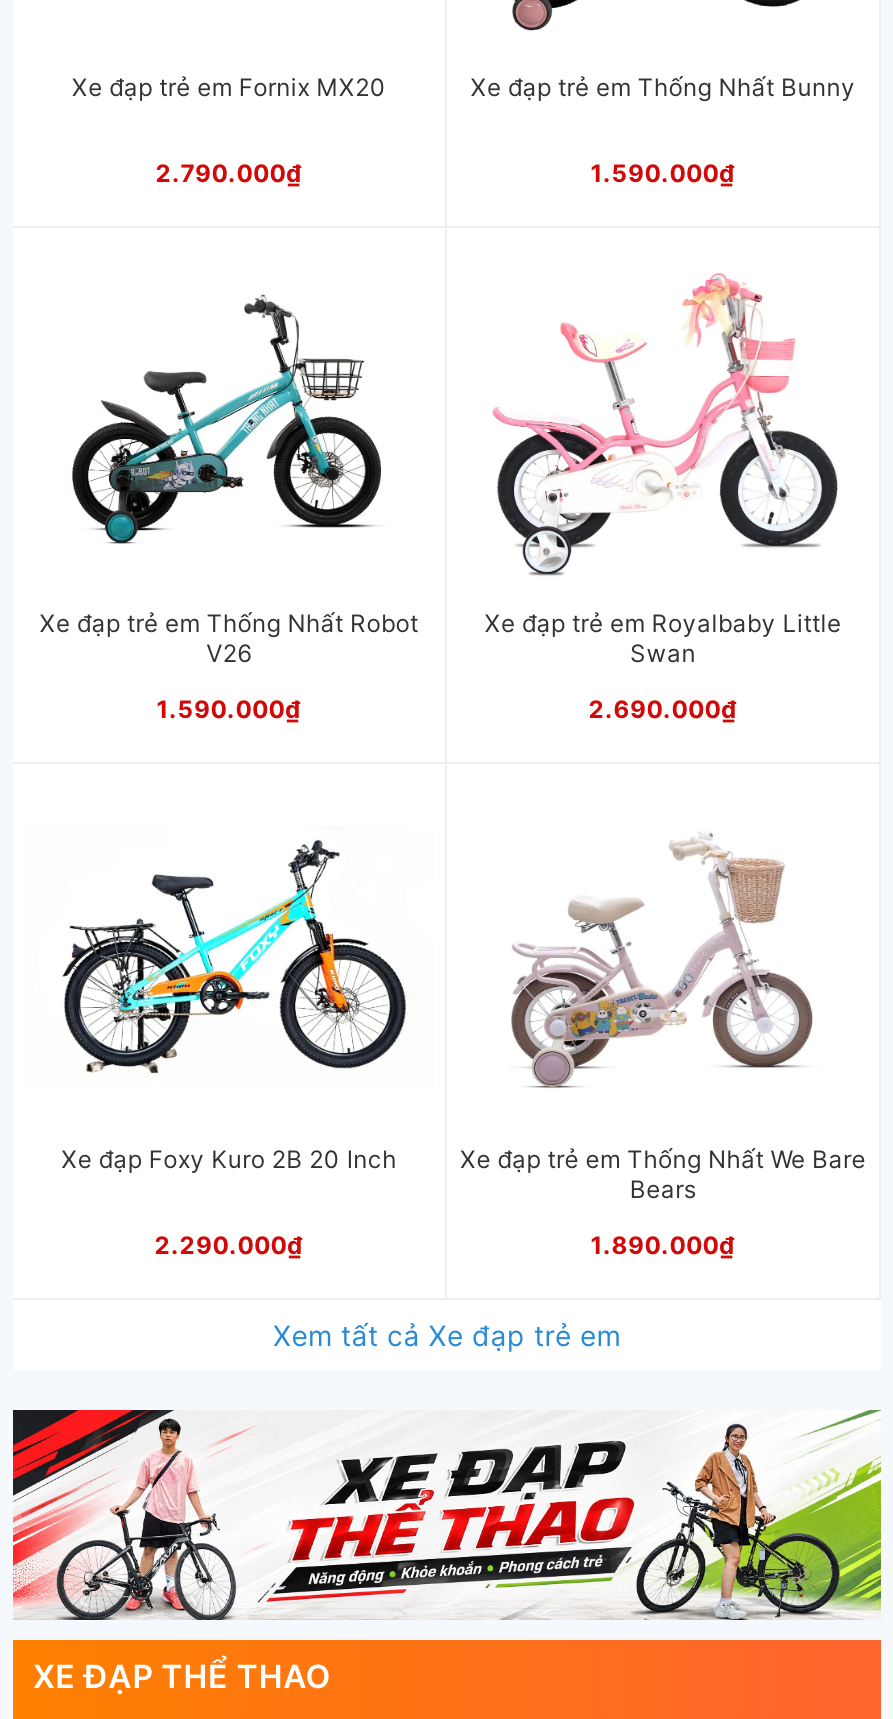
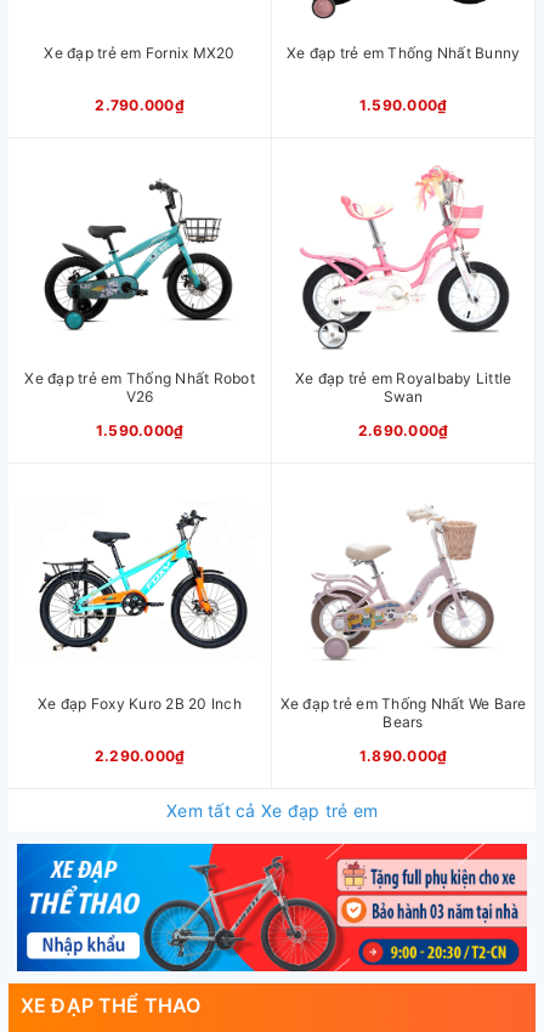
[11,1406,883,1622] [image] -> [8,843,535,973] [image]

